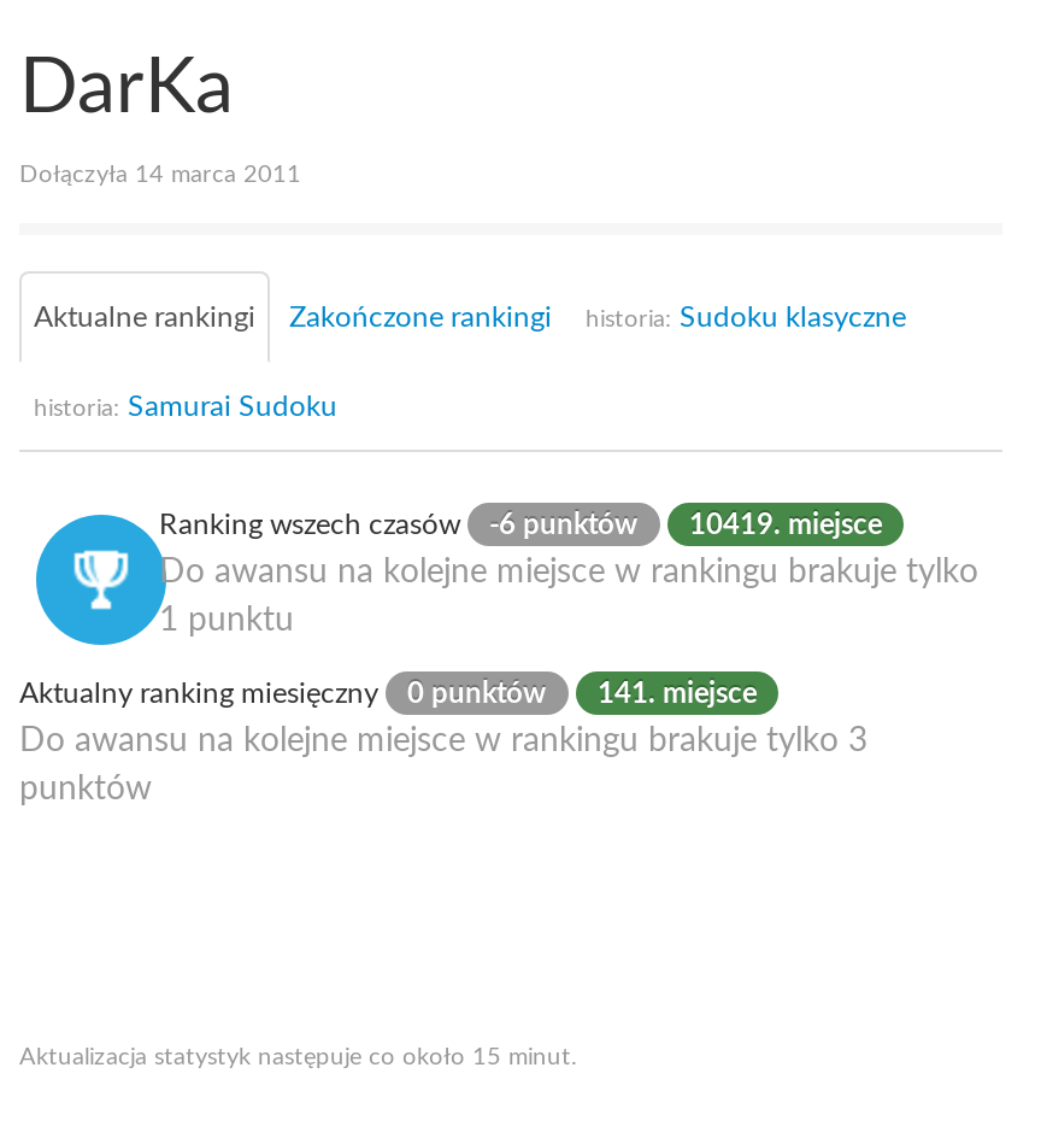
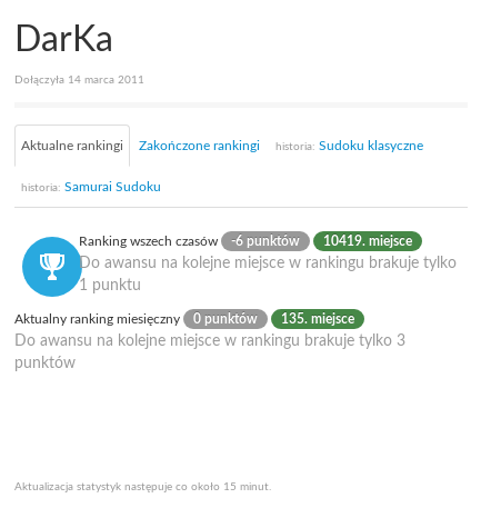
[19,679,757,708] Aktualny ranking miesięczny 0 punktów 141. miejsce -> [14,312,354,326] Aktualny ranking miesięczny 0 punktów 135. miejsce

